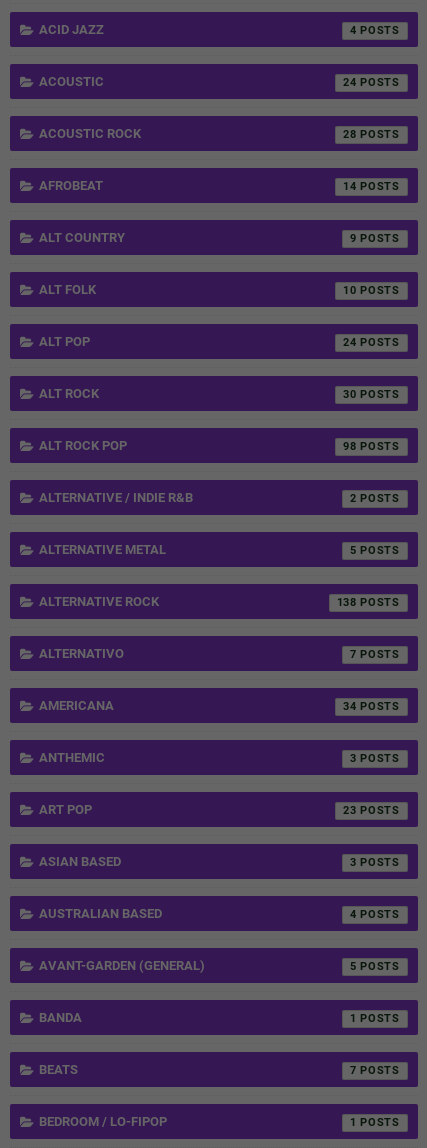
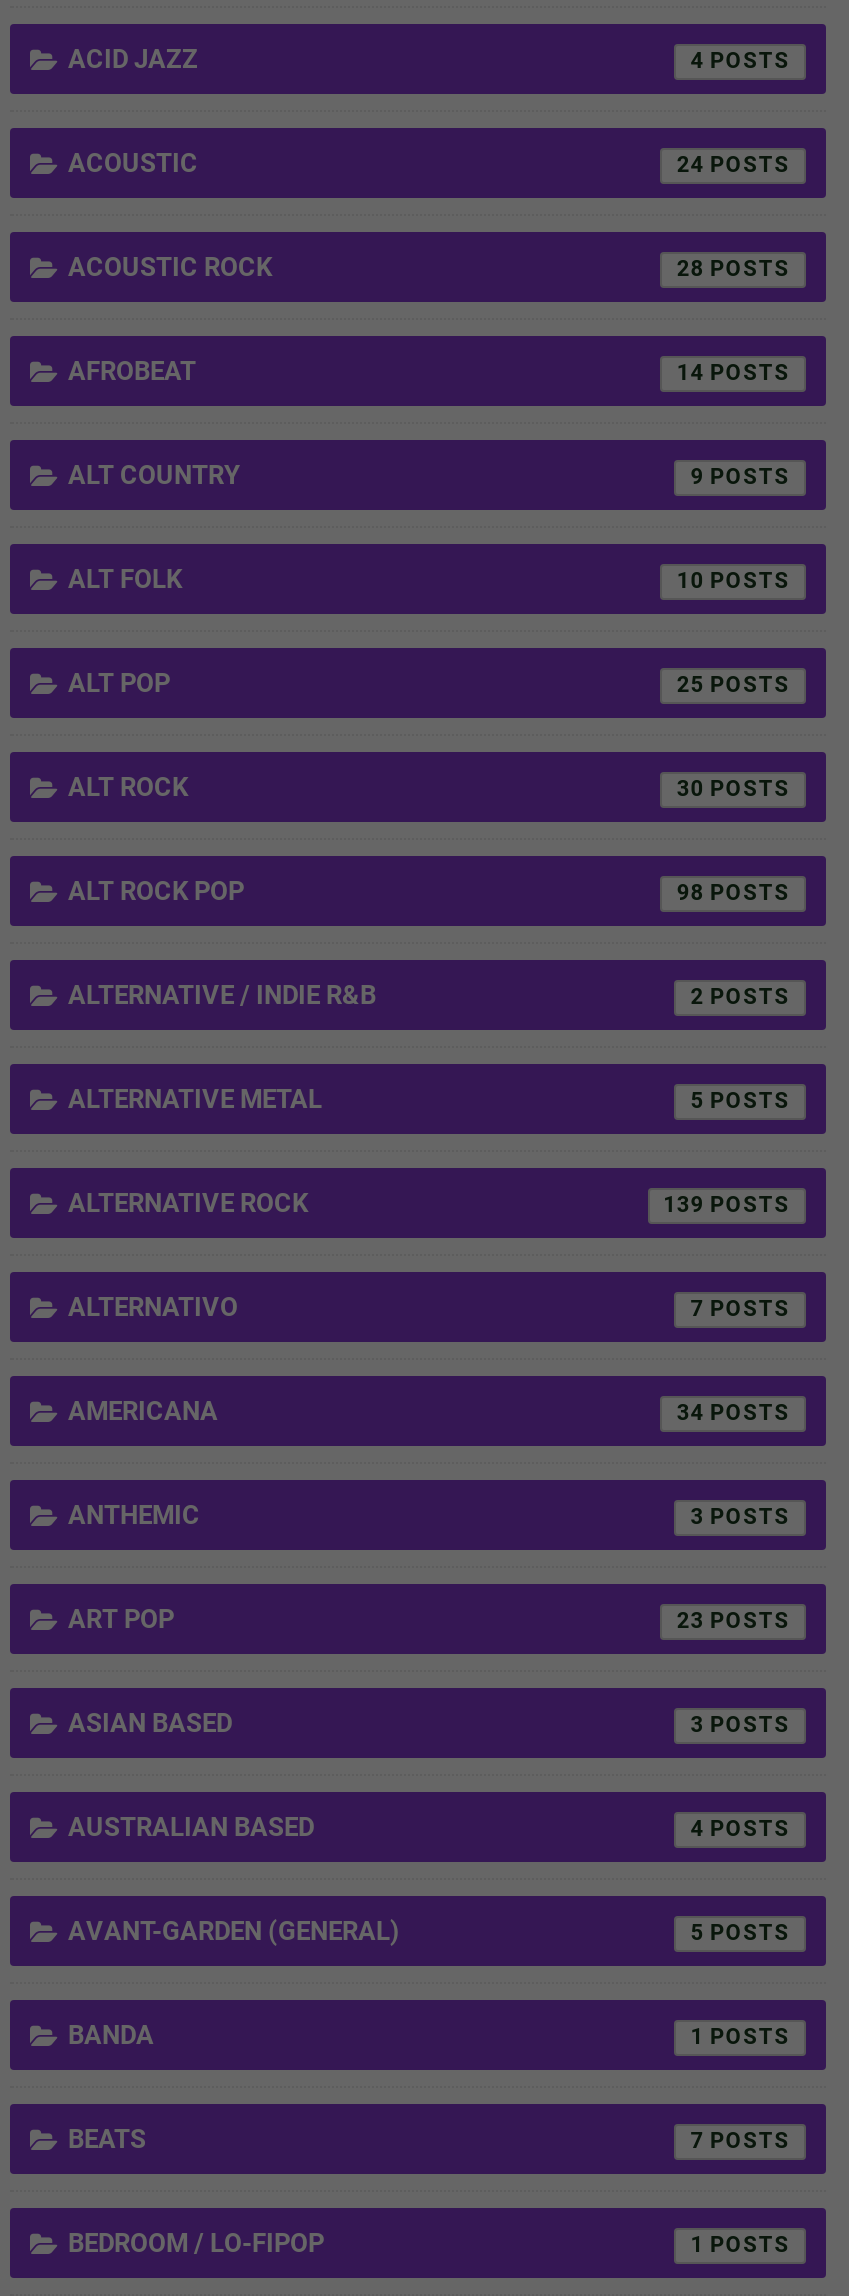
[343,336,357,349] 24 -> [677,672,704,698] 25
[337,596,357,609] 138 -> [663,1192,704,1218] 139

